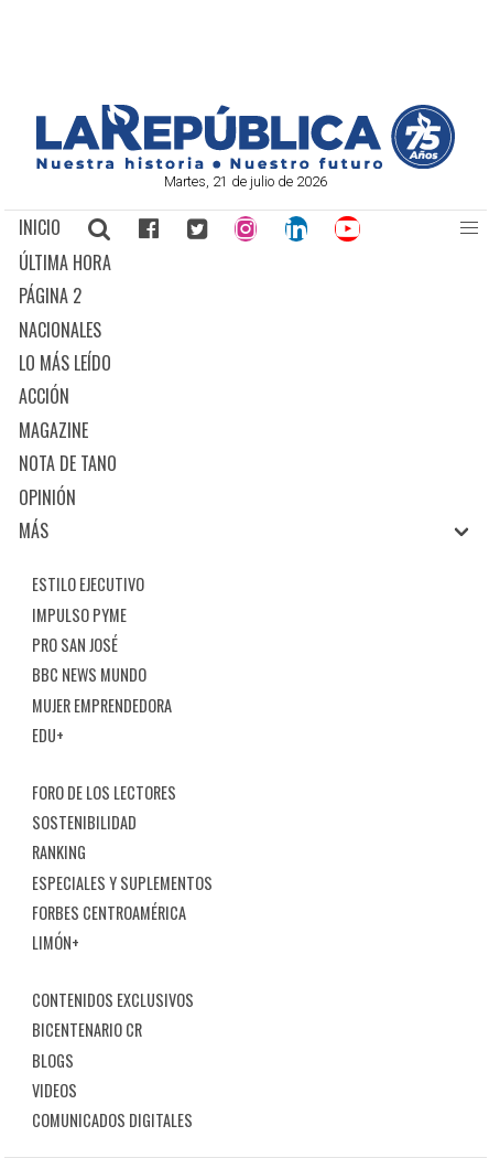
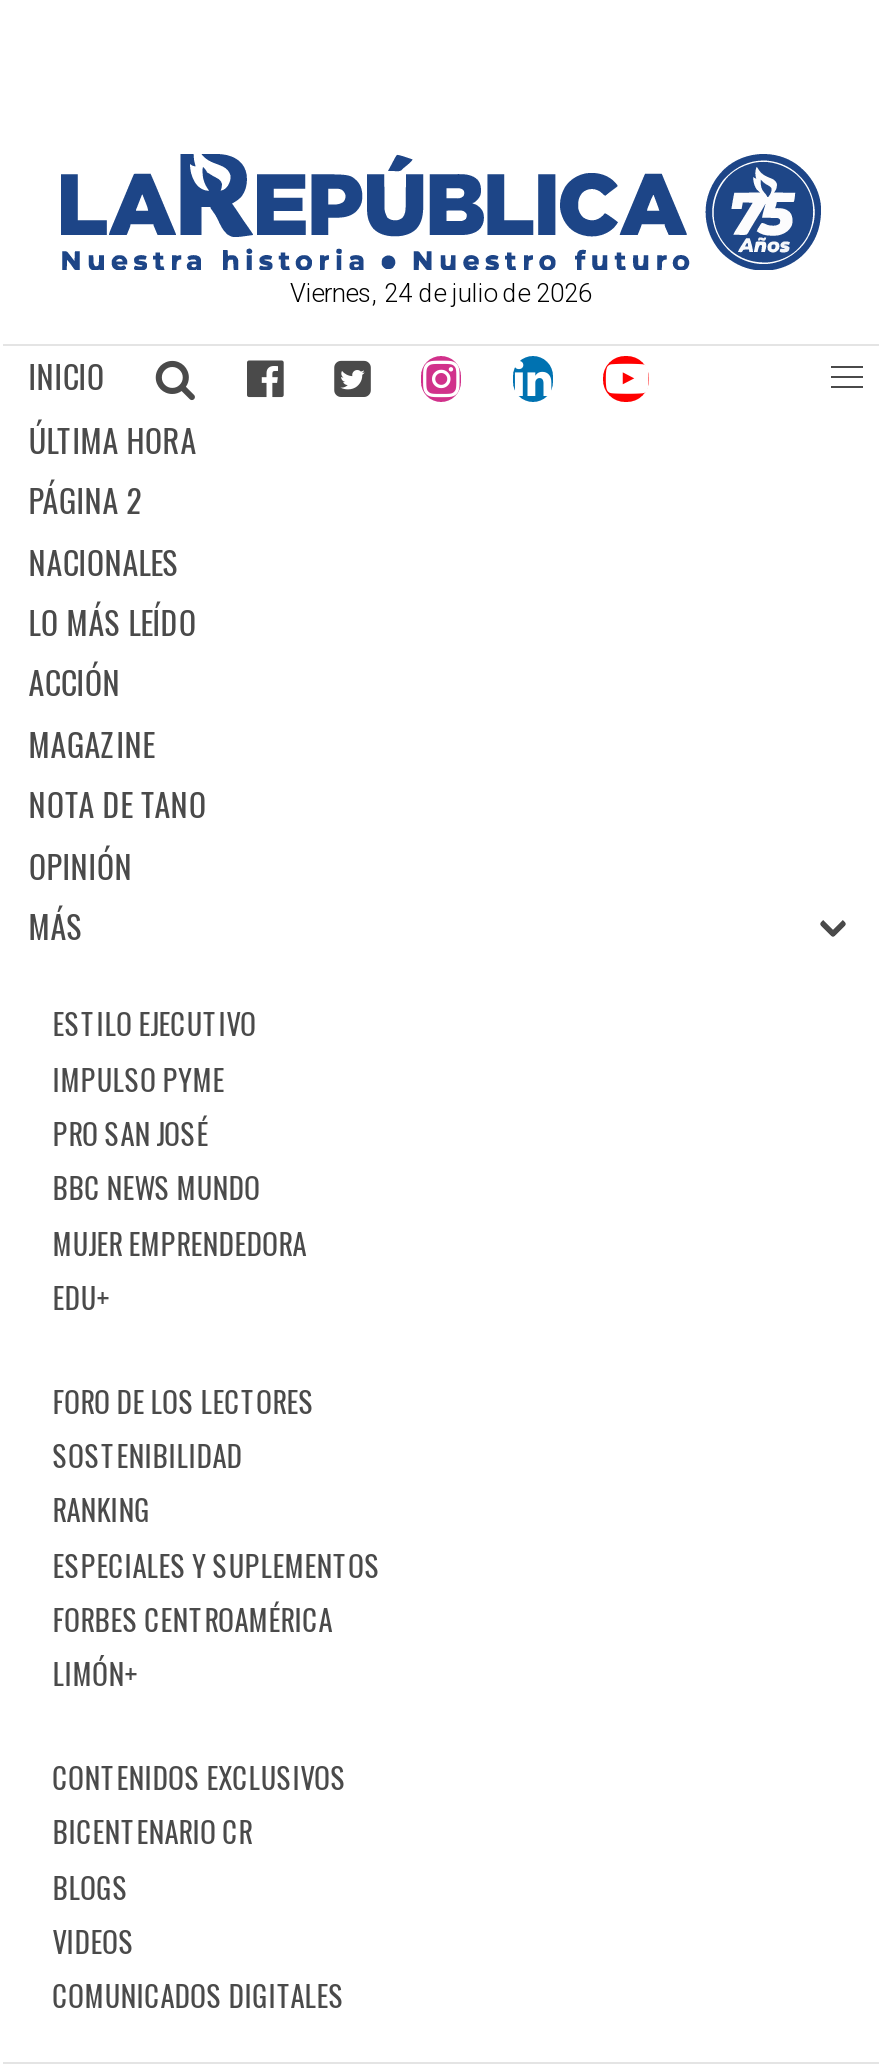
[164,173,327,189] Martes, 21 de julio de 2026 -> [290,277,592,307] Viernes, 24 de julio de 2026

